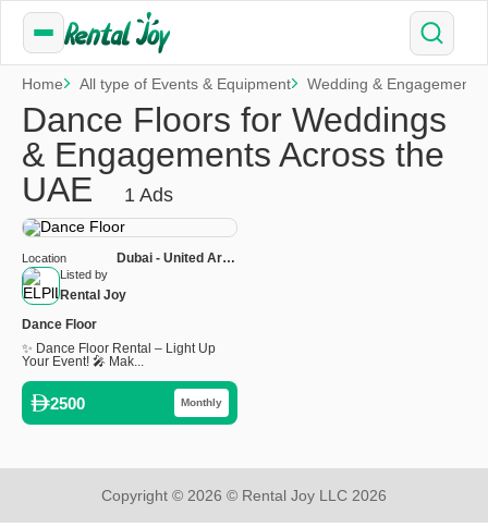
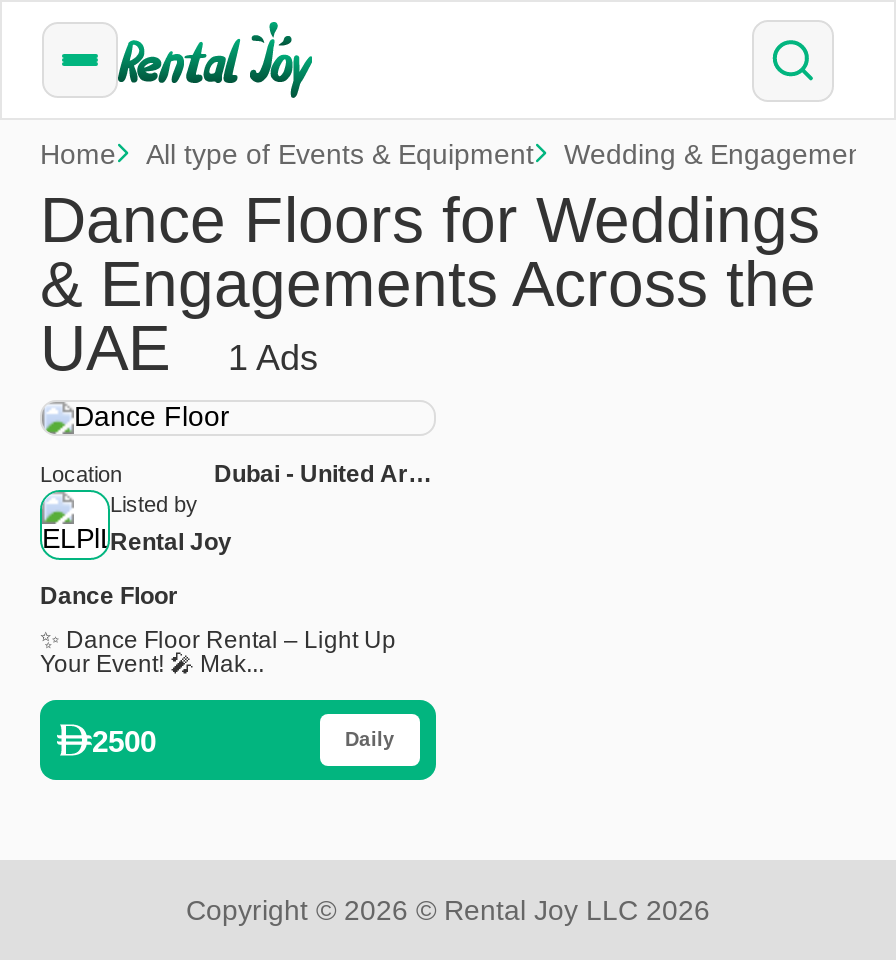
[181,396,222,408] Monthly -> [345,728,395,750] Daily

